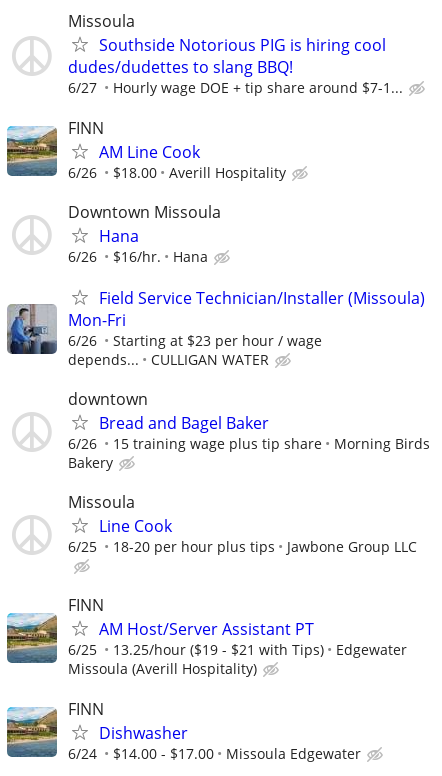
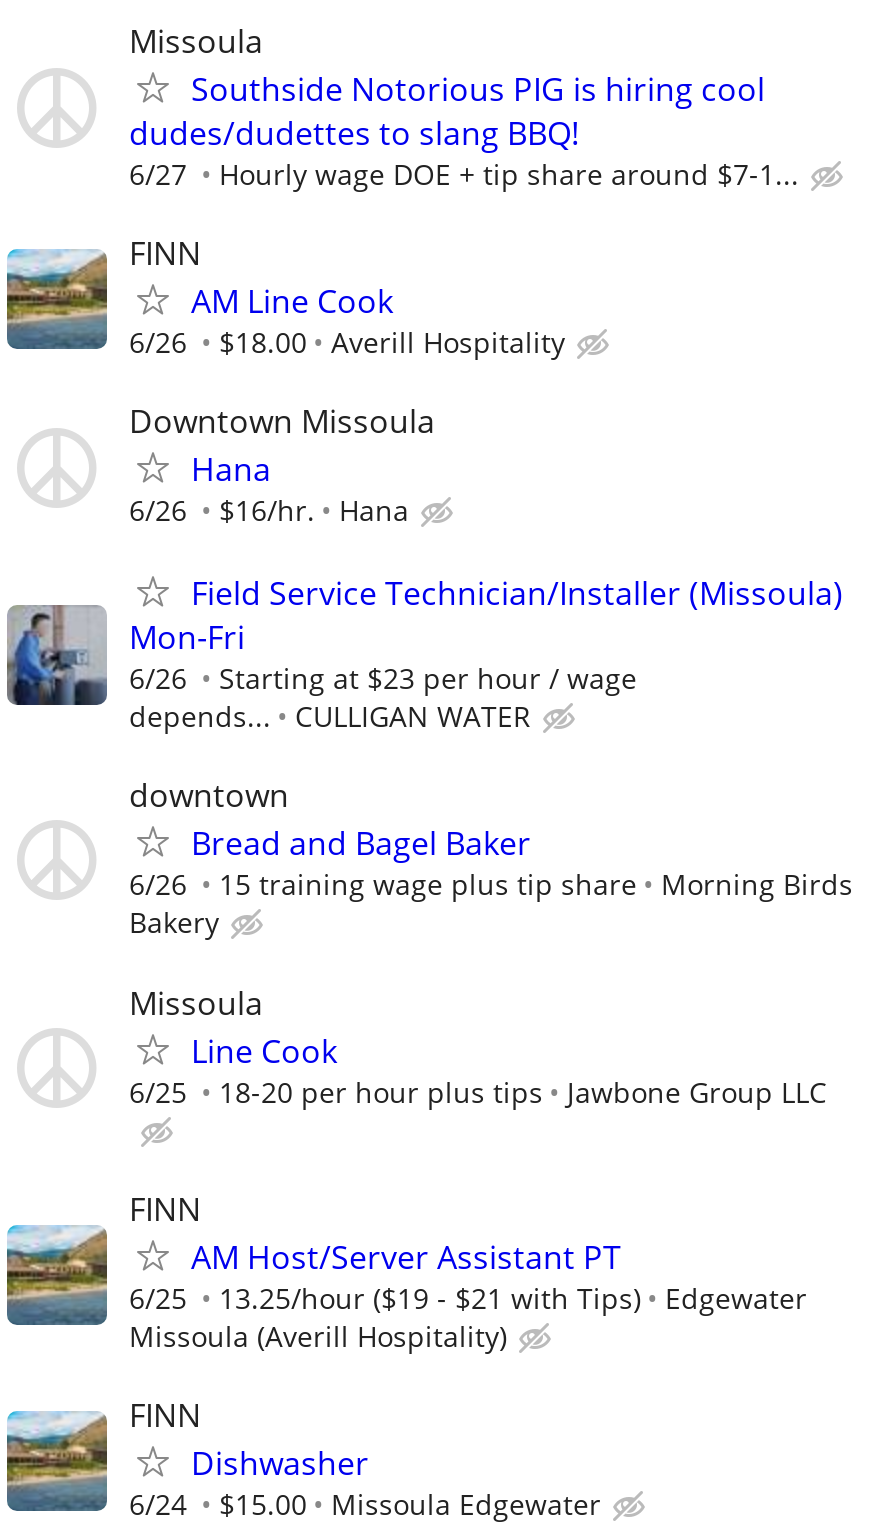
[68,744,361,763] 6/24 $14.00 - $17.00 Missoula Edgewater -> [129,1485,601,1523] 6/24 $15.00 Missoula Edgewater

